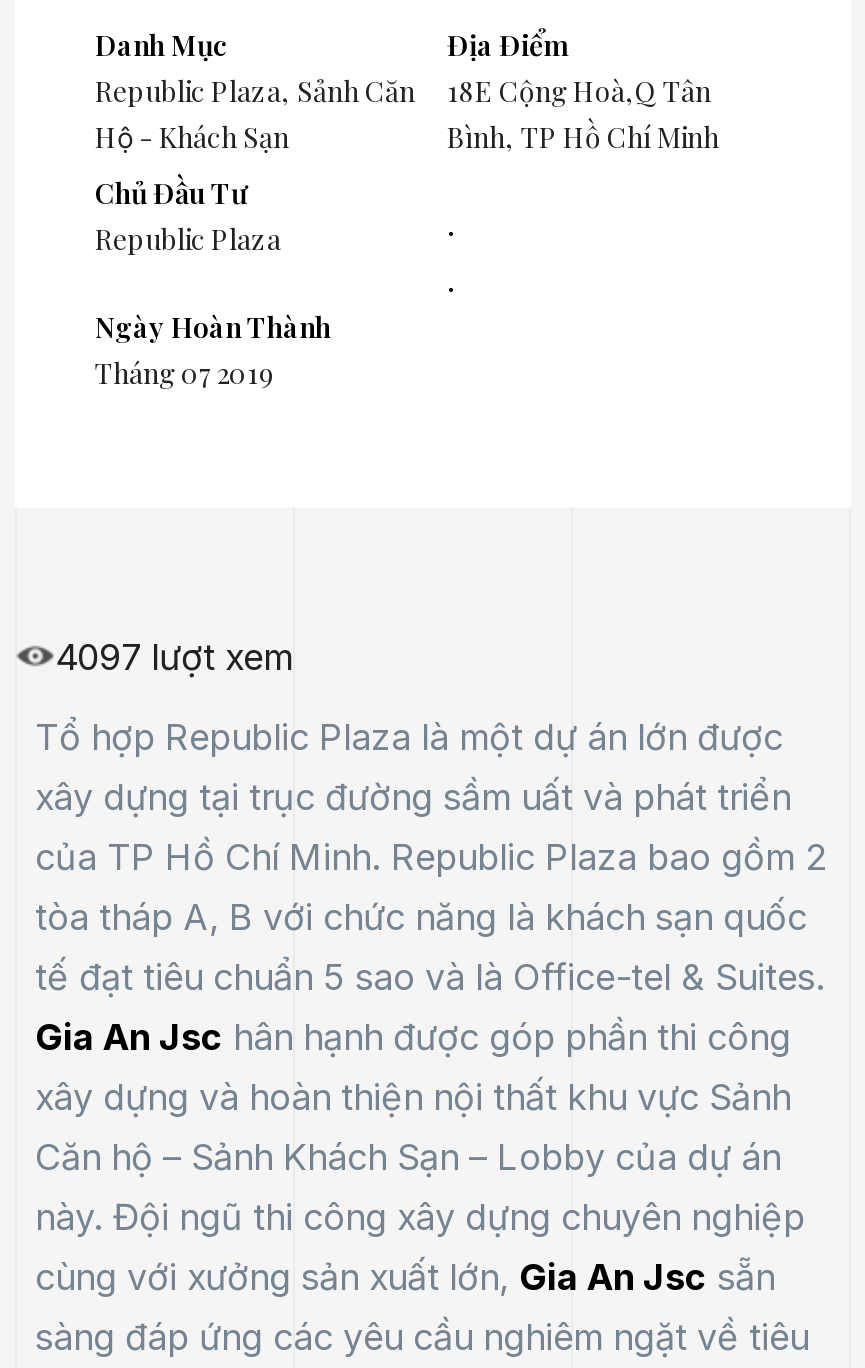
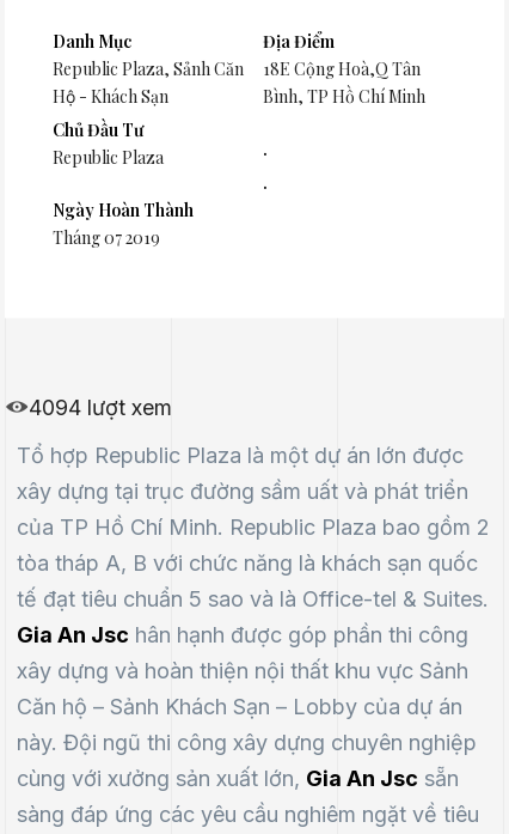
[55,635,293,677] 4097 lượt xem -> [29,395,172,420] 4094 lượt xem

